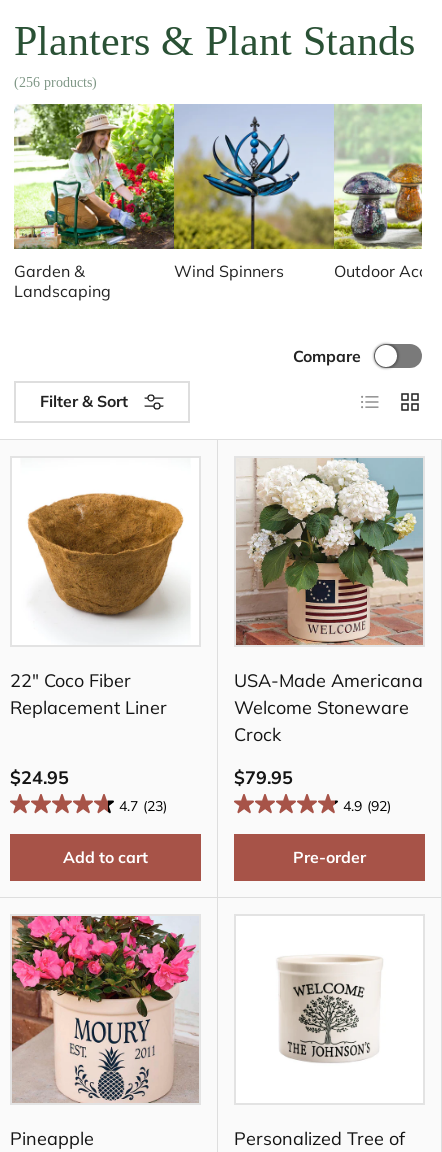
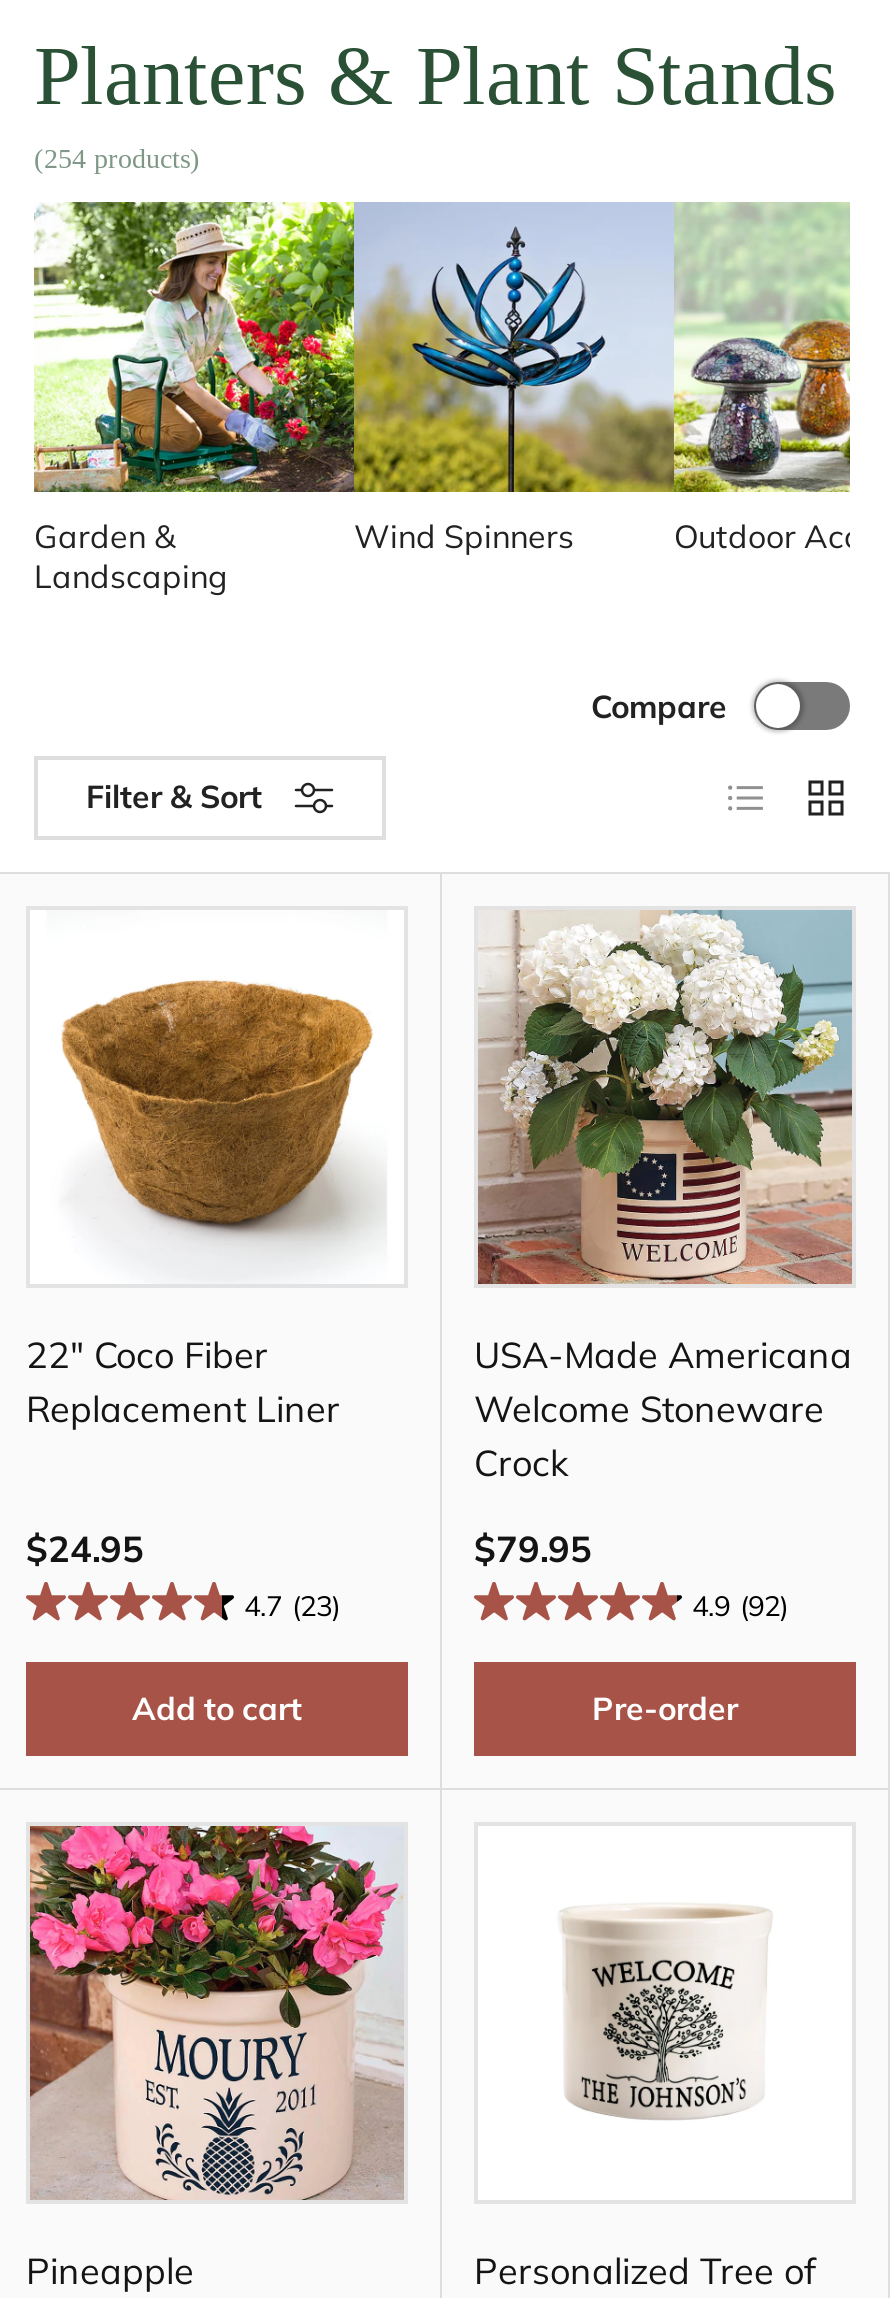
[14,75,97,90] (256 products) -> [34,144,200,174] (254 products)

